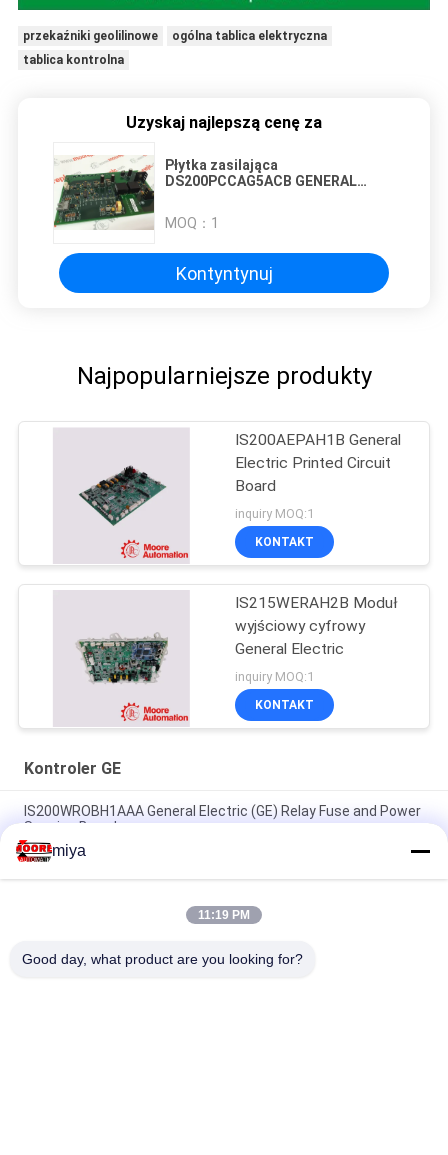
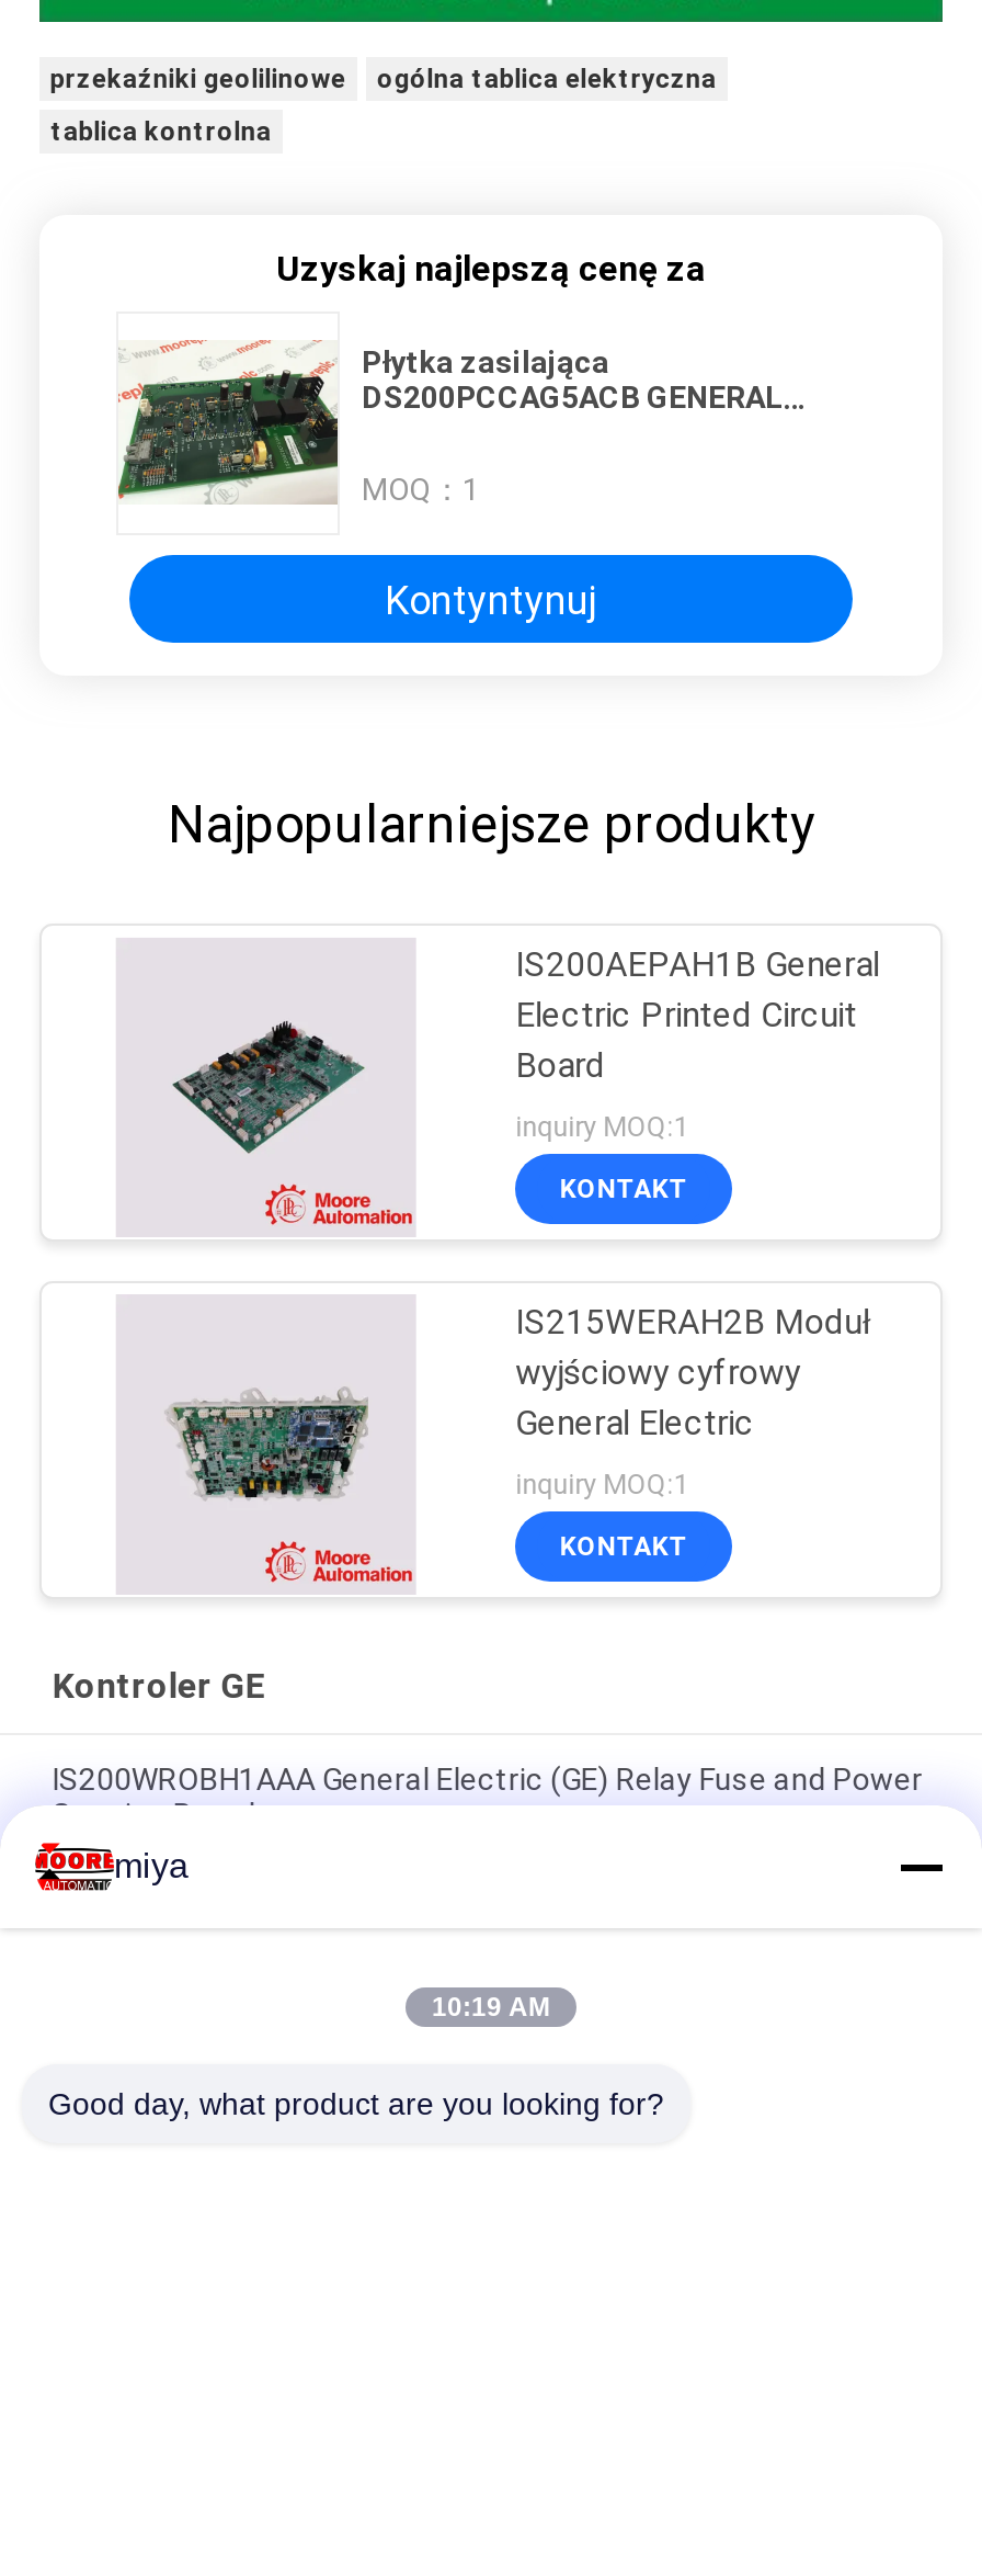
[198,908,250,922] 11:19 PM -> [432,1992,550,2023] 10:19 AM

